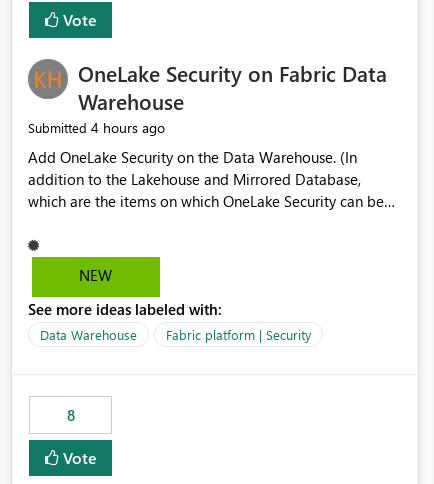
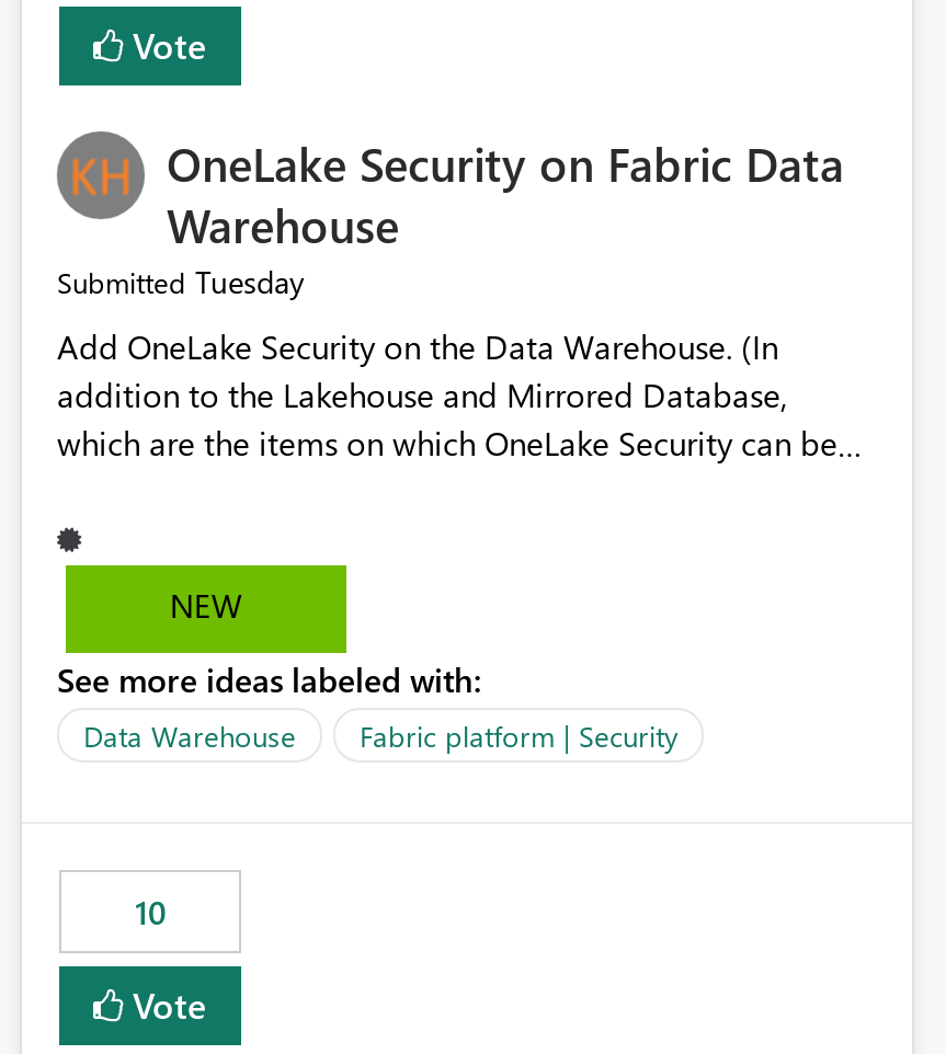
[28,118,165,137] Submitted 4 hours ago -> [57,262,305,303] Submitted Tuesday
[66,405,74,425] 8 -> [135,891,166,934] 10

